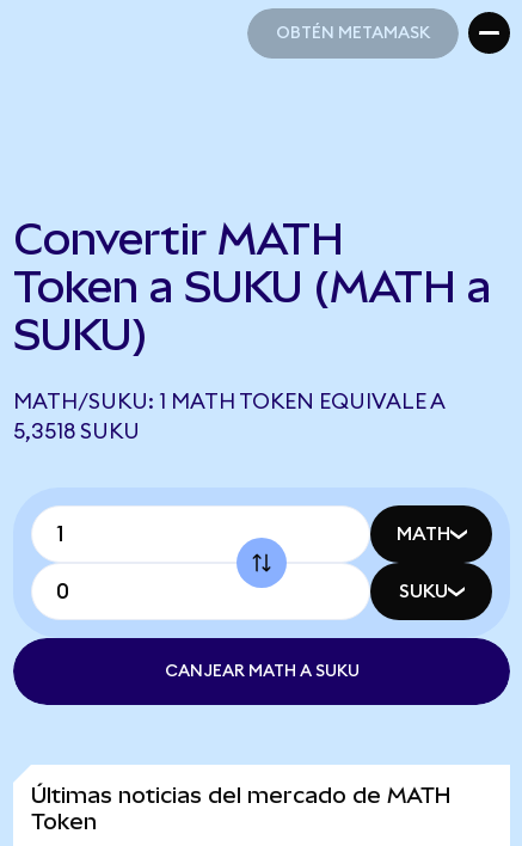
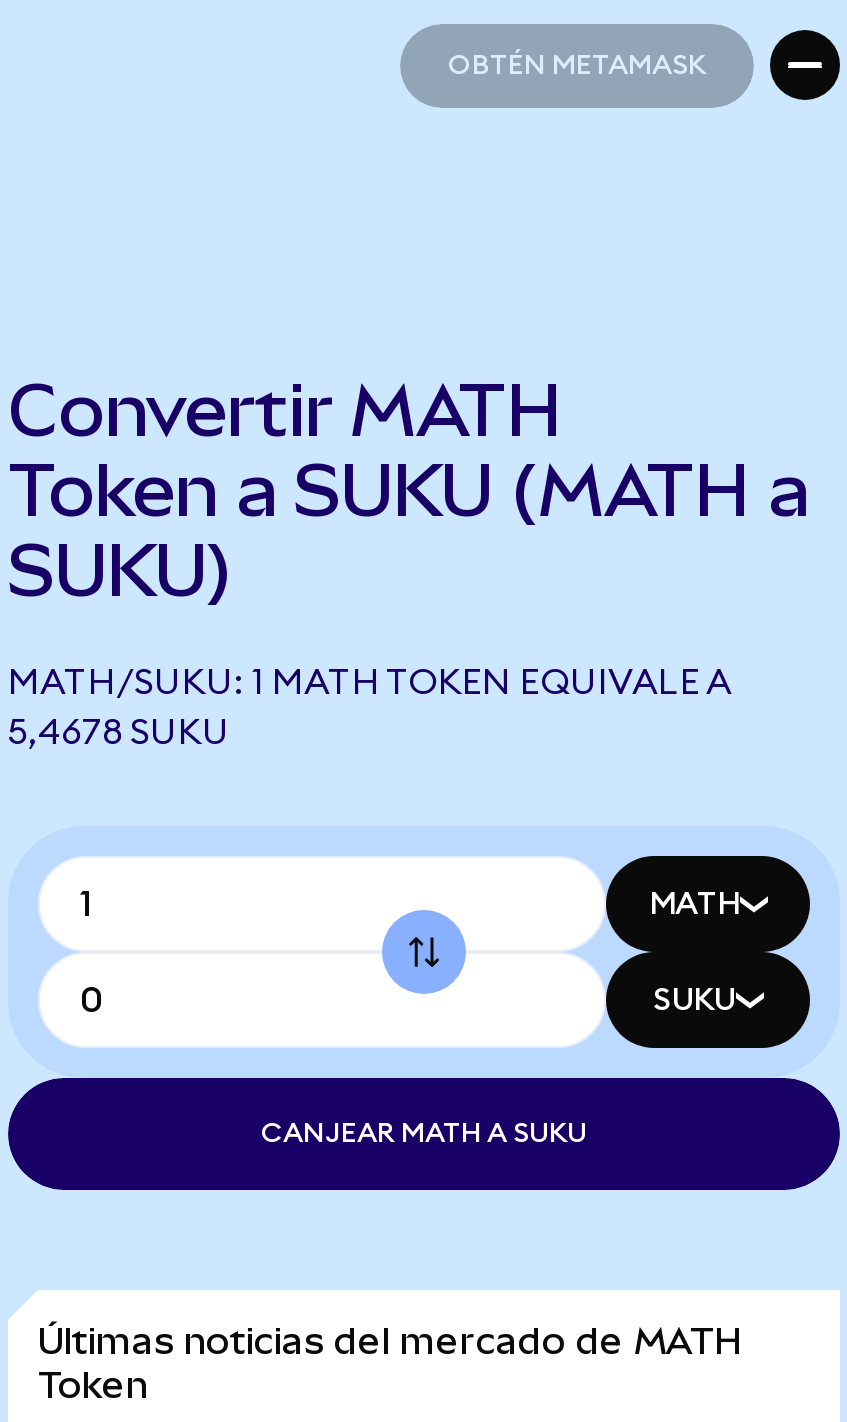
[13,421,140,442] 5,3518 SUKU -> [8,714,230,750] 5,4678 SUKU

